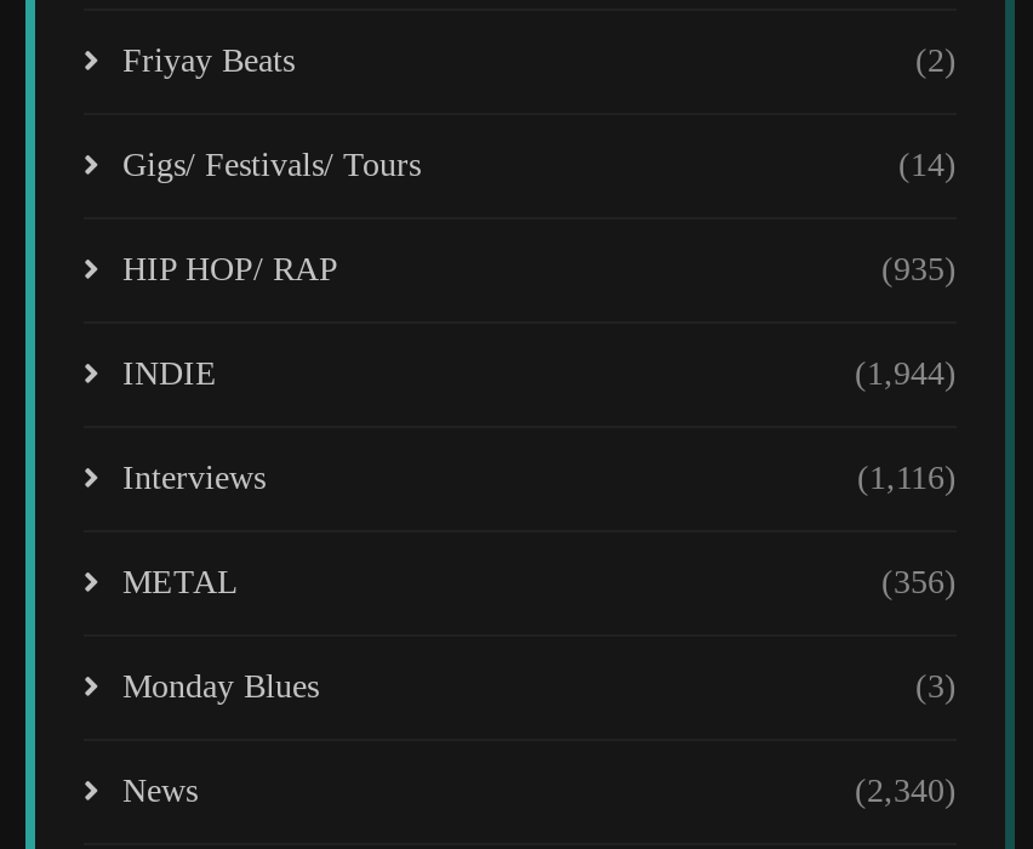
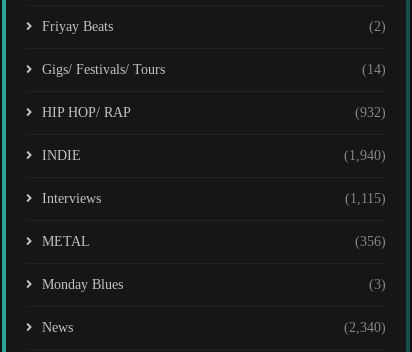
[881,250,957,286] (935) -> [355,104,386,119] (932)
[855,354,957,391] (1,944) -> [344,147,386,162] (1,940)
[857,458,957,495] (1,116) -> [345,190,386,205] (1,115)

